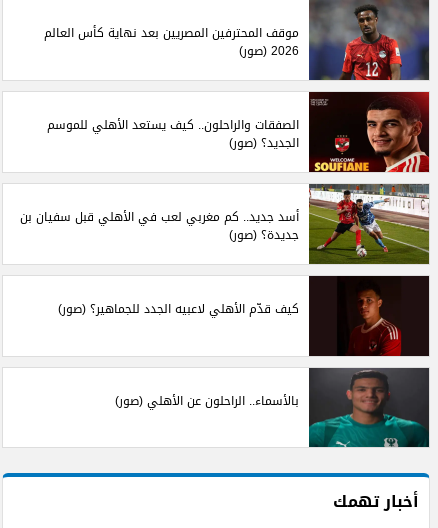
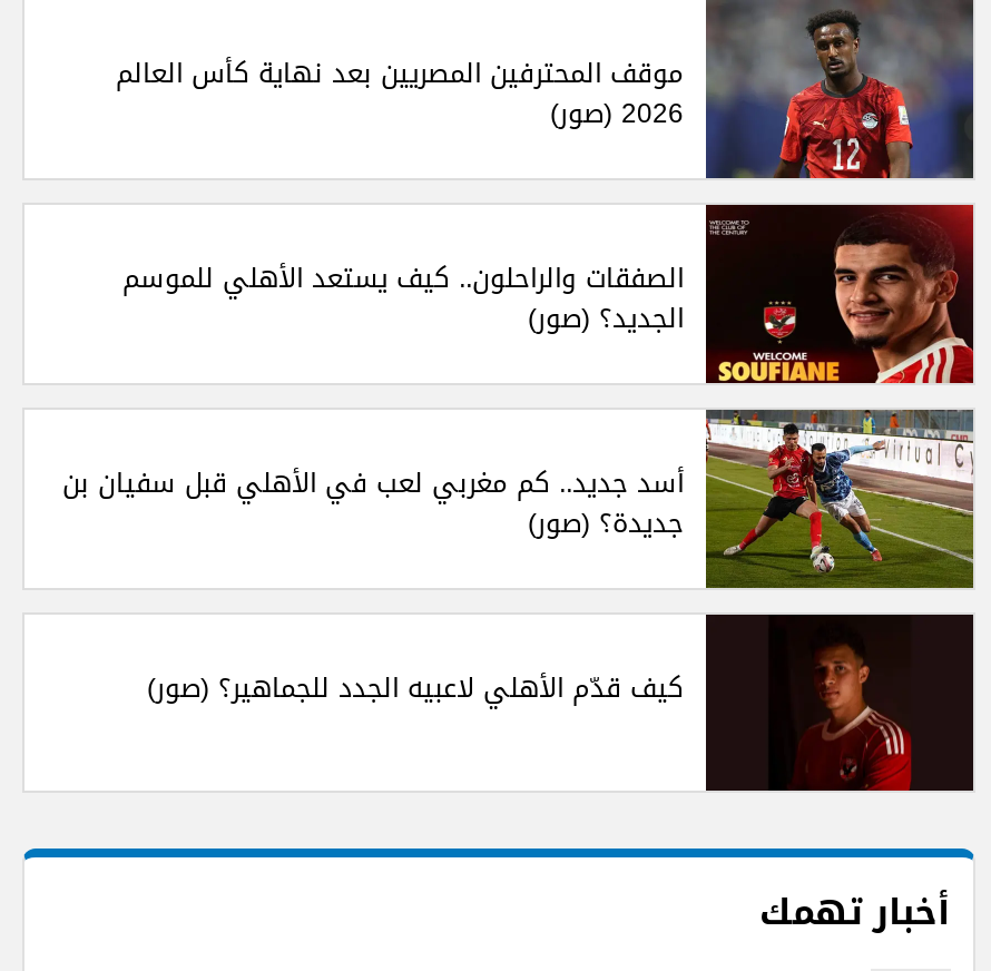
[115,368,428,448] [image] | بالأسماء.. الراحلون عن الأهلي (صور) -> none

